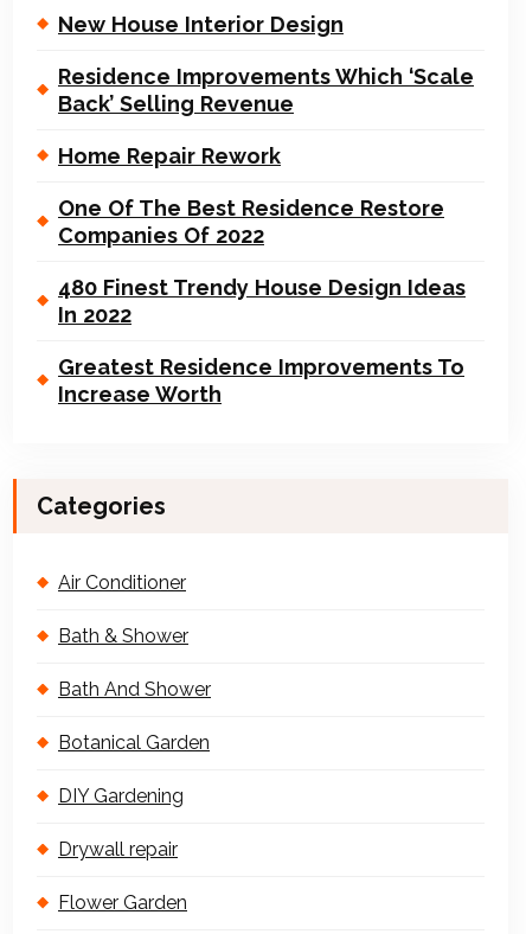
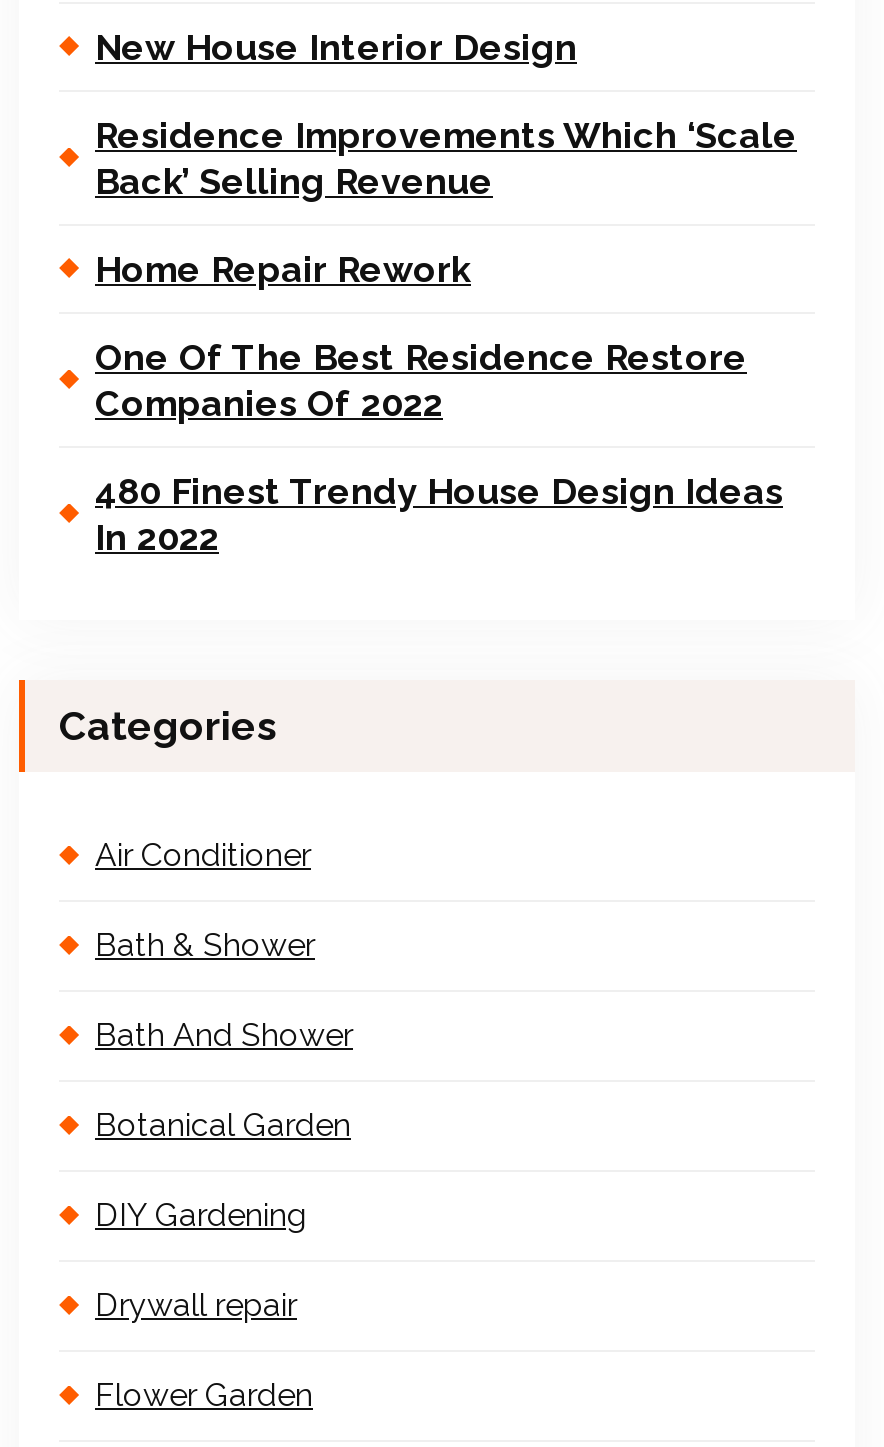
[58,354,464,406] Greatest Residence Improvements To | Increase Worth -> none

